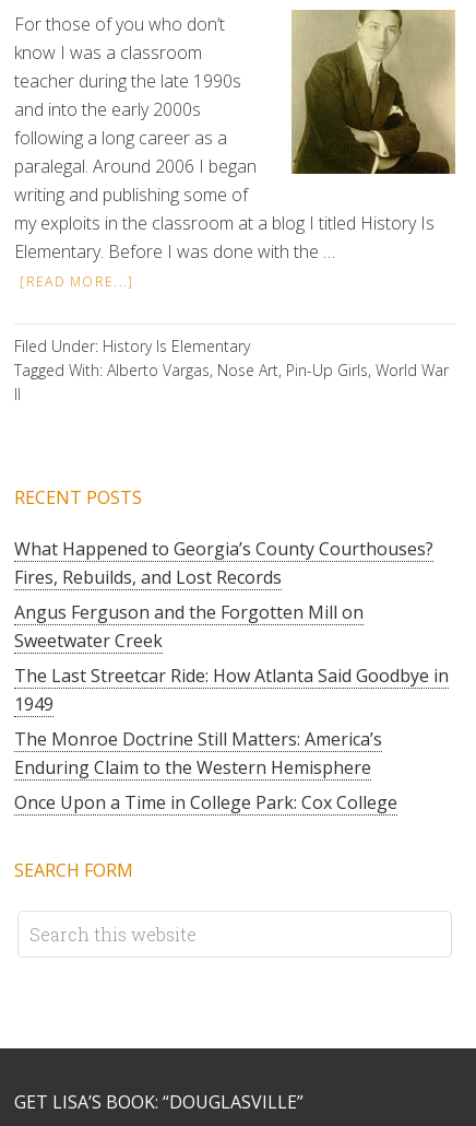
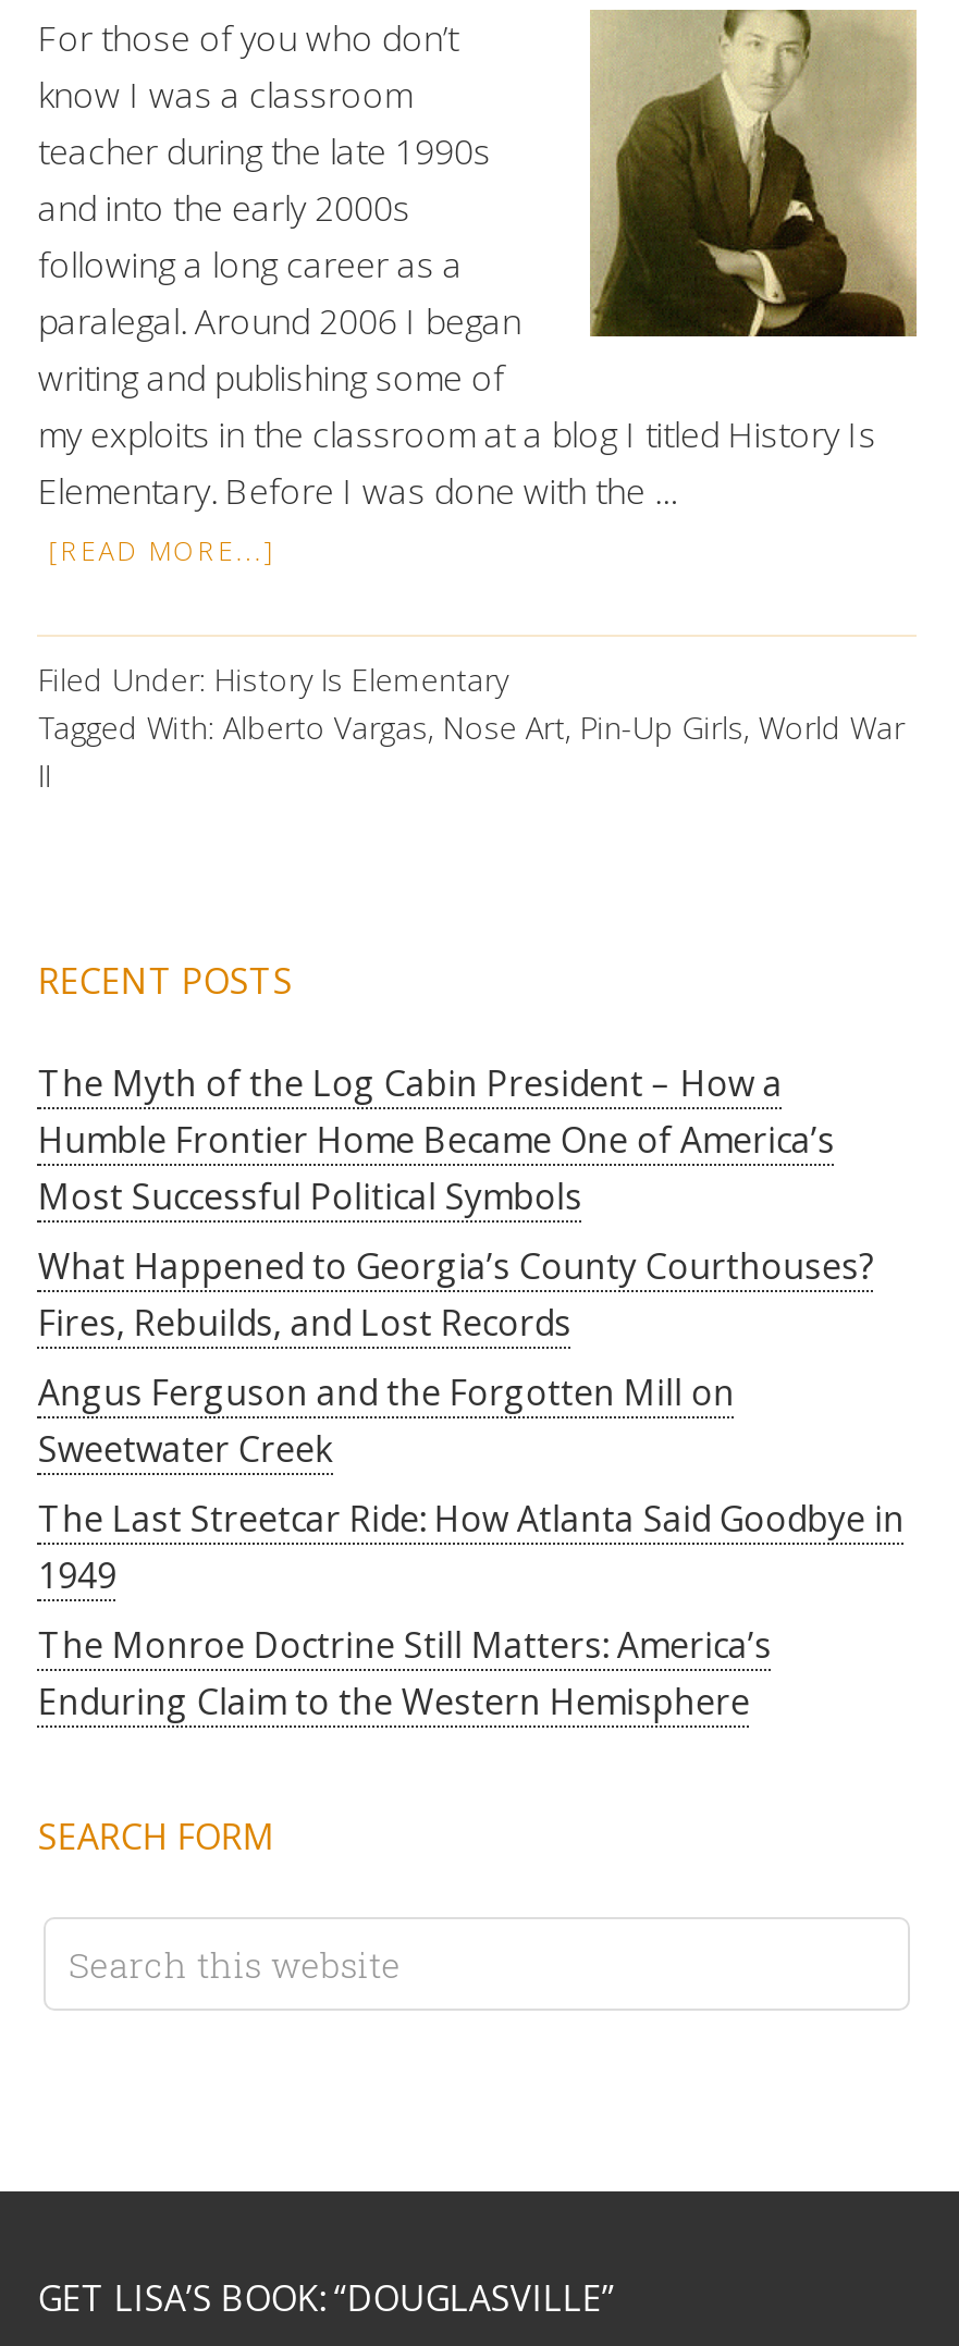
none -> [38,1059,835,1220] The Myth of the Log Cabin President – How a | Humble Frontier Home Became One of America’s | Most Successful Political Symbols
moved [15,537,449,779] -> [38,1242,904,1725]: What Happened to Georgia’s County Courthouses? | Fires, Rebuilds, and Lost Records | Angus Ferguson and the Forgotten Mill on | Sweetwater Creek | The Last Streetcar Ride: How Atlanta Said Goodbye in | 1949 | The Monroe Doctrine Still Matters: America’s | Enduring Claim to the Western Hemisphere
[15,790,398,814] Once Upon a Time in College Park: Cox College -> none

